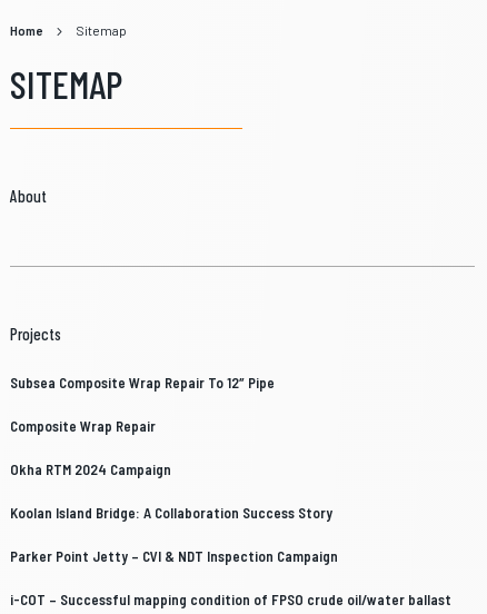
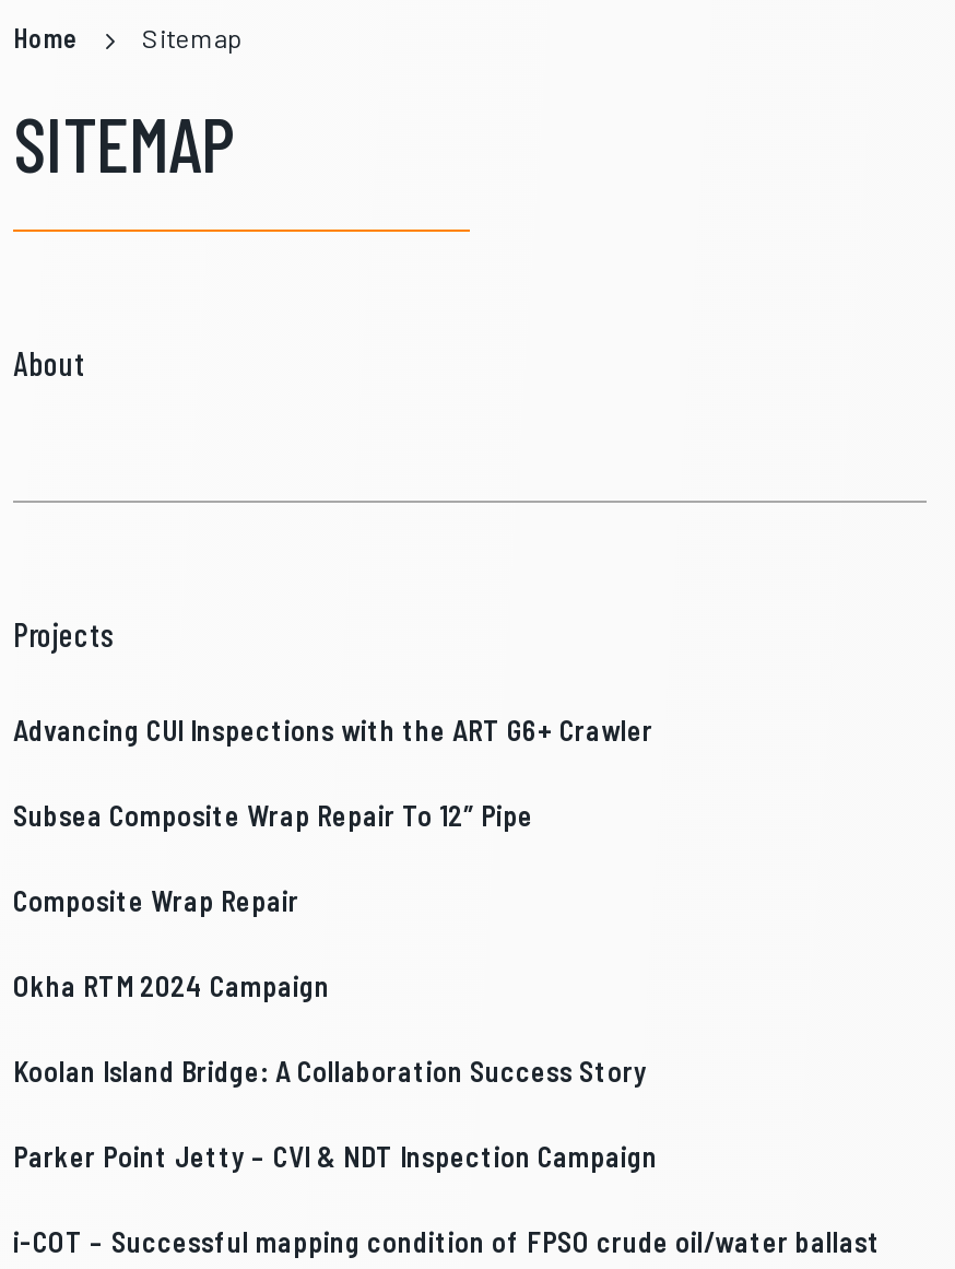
none -> [13,713,653,748] Advancing CUI Inspections with the ART G6+ Crawler

